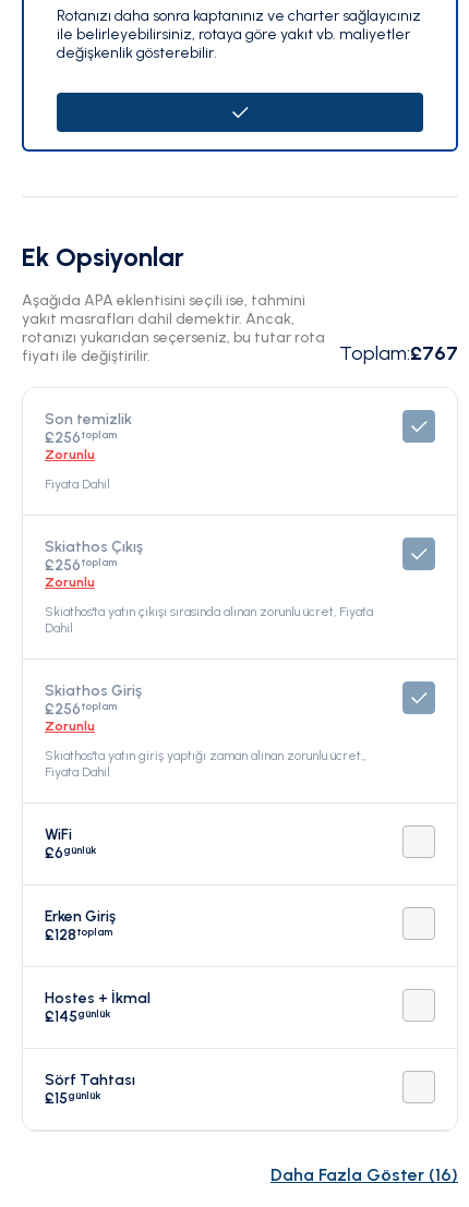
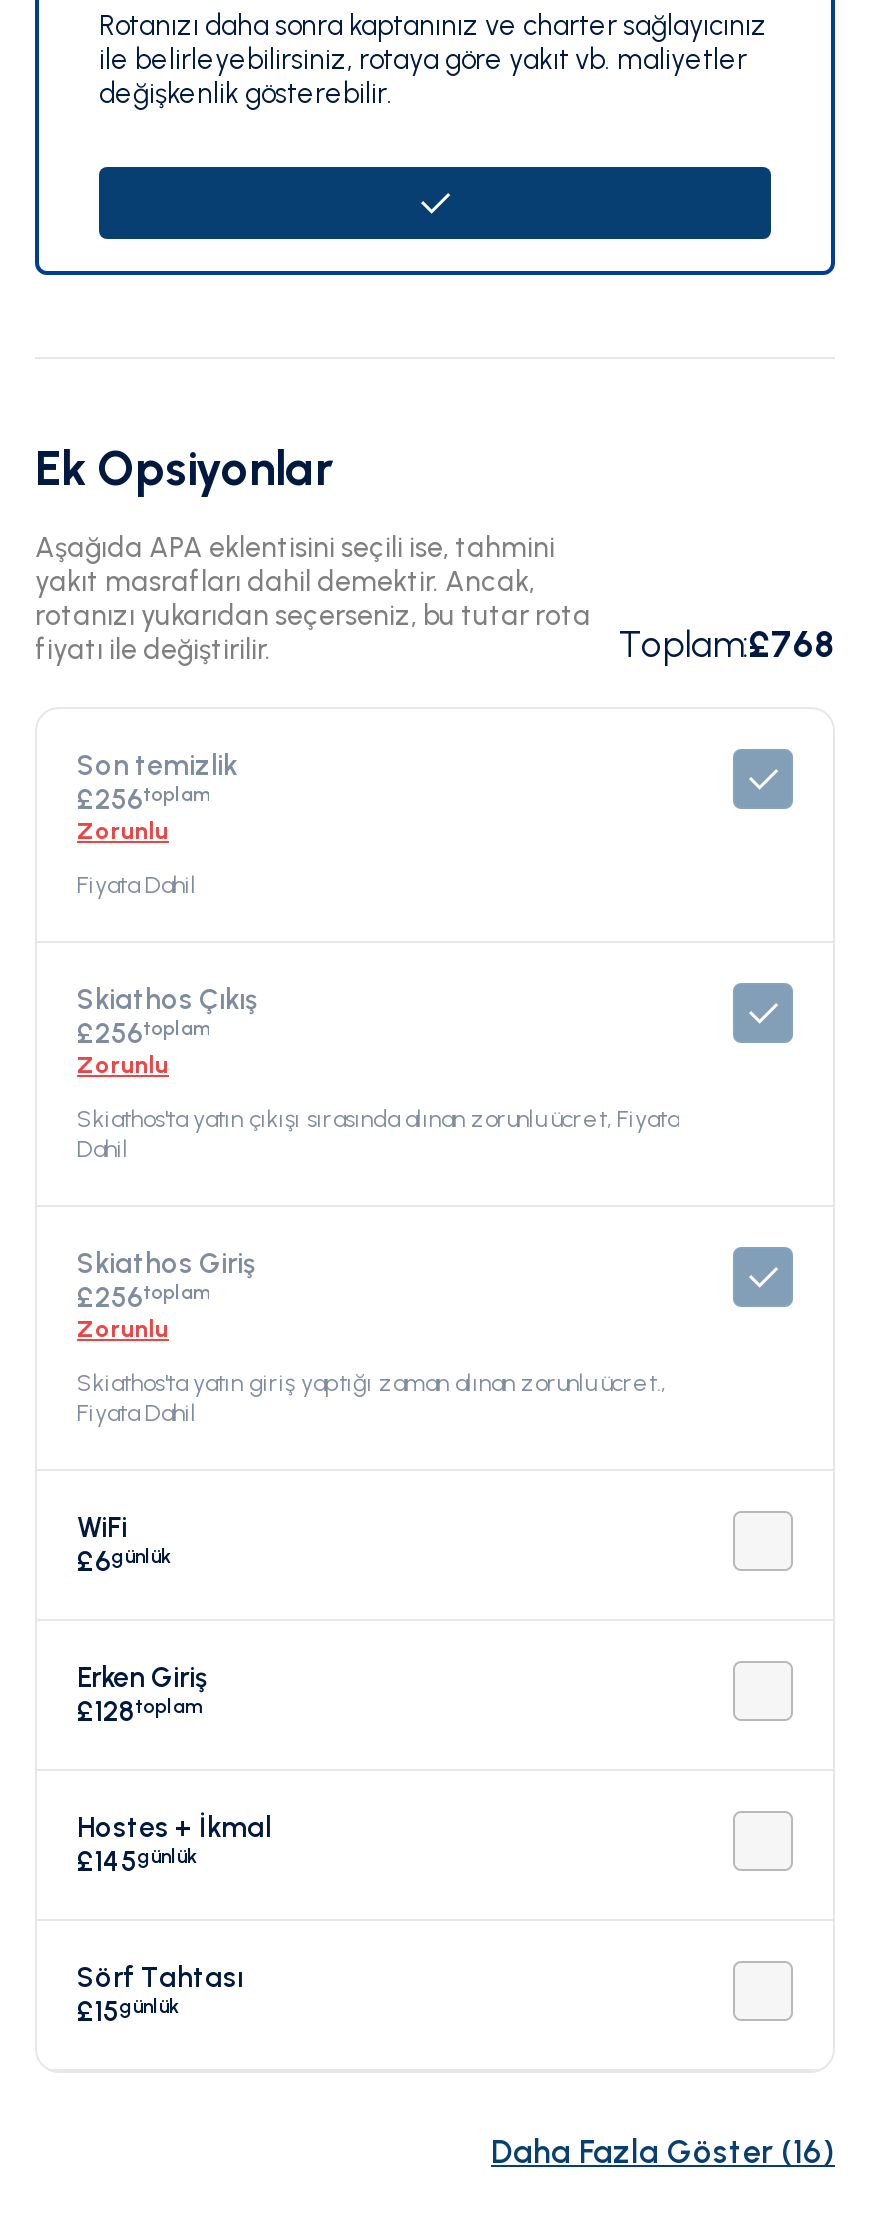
[339,341,458,365] Toplam:£767 -> [619,623,835,667] Toplam:£768

